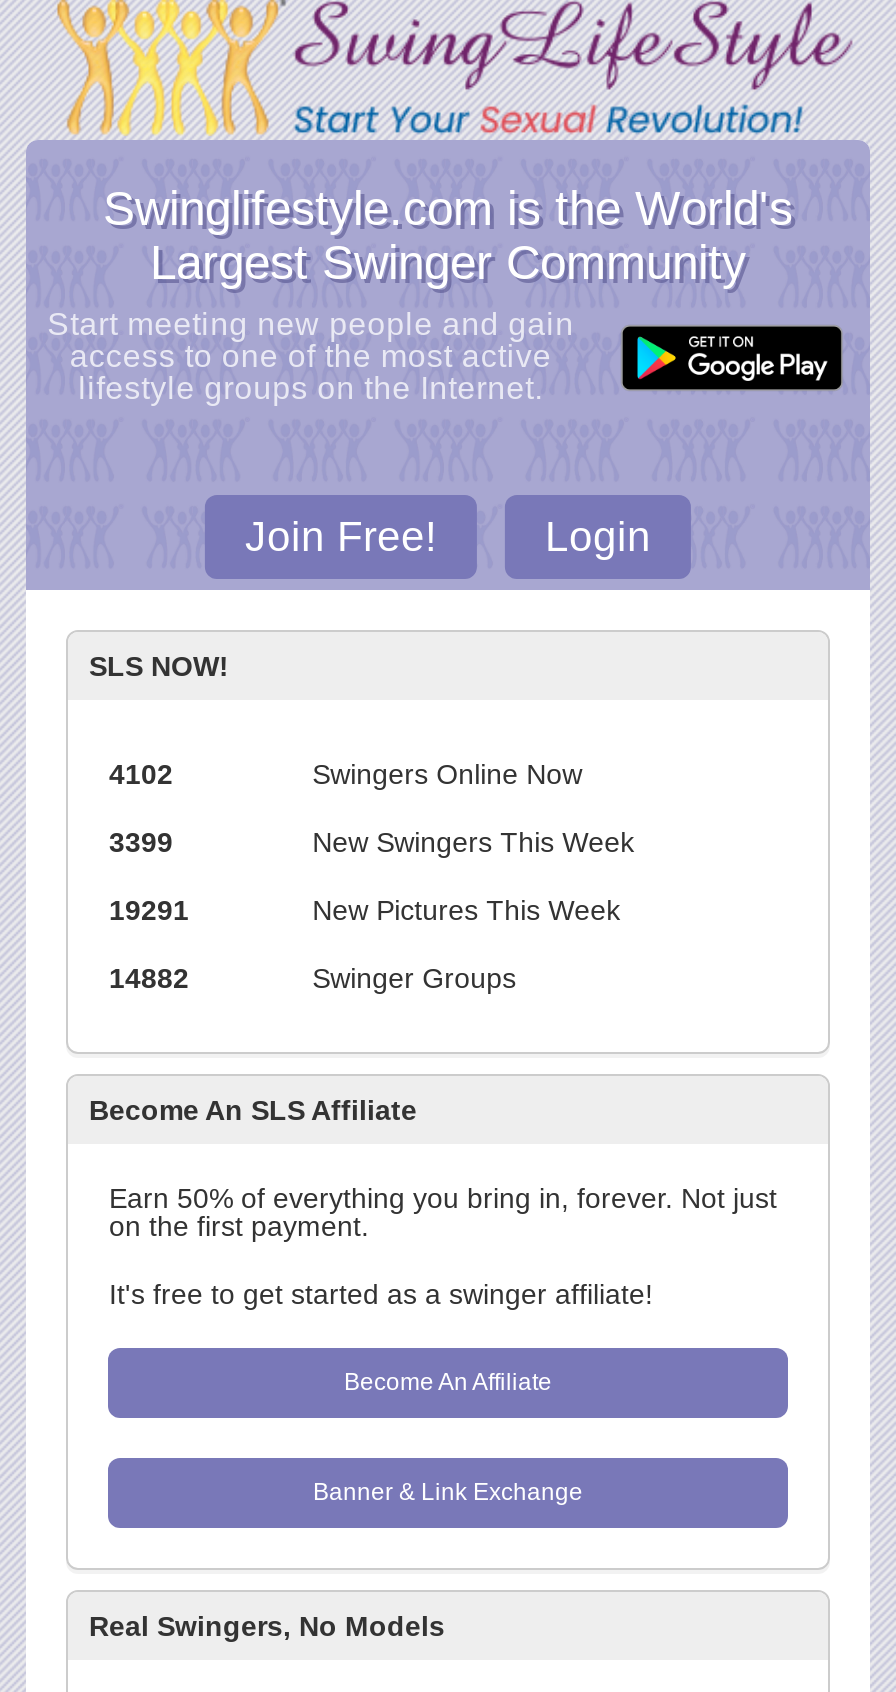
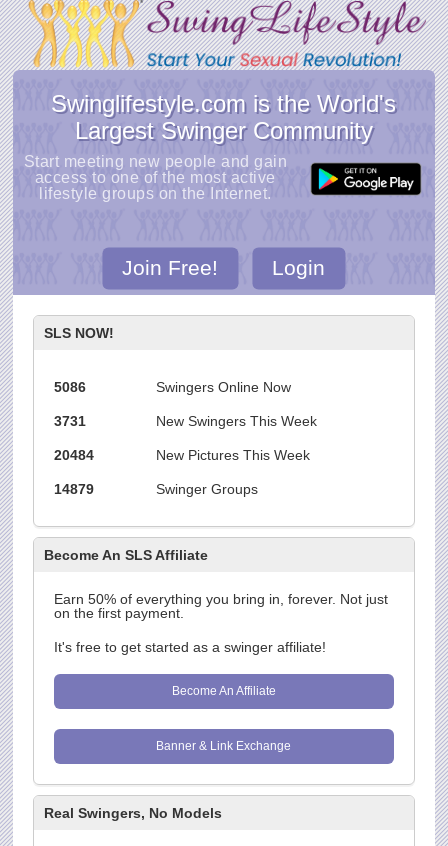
[109,757,173,789] 4102 -> [54,379,86,395] 5086
[109,825,173,857] 3399 -> [54,413,86,429] 3731
[109,893,189,925] 19291 -> [54,447,94,463] 20484
[109,961,189,993] 14882 -> [54,481,94,497] 14879

